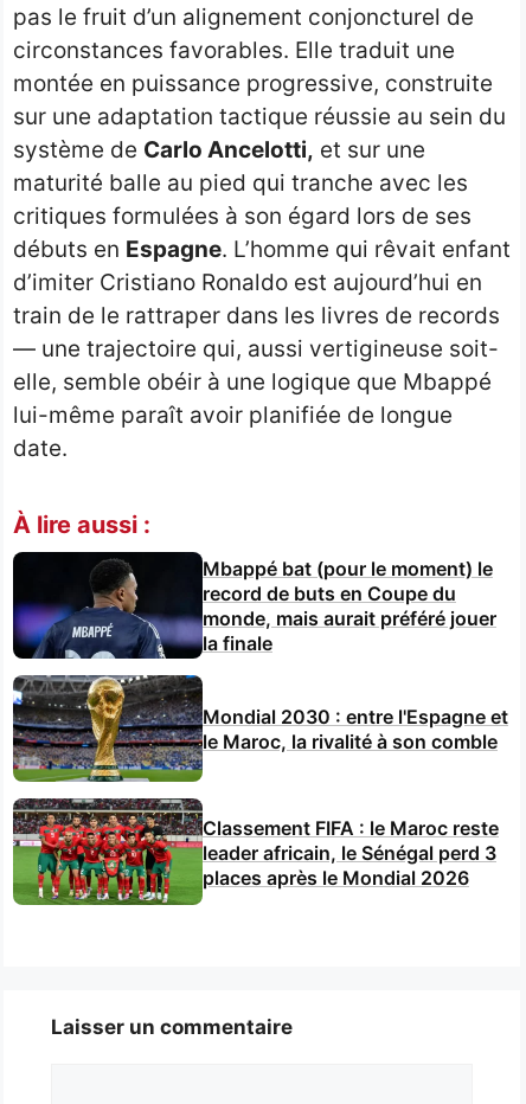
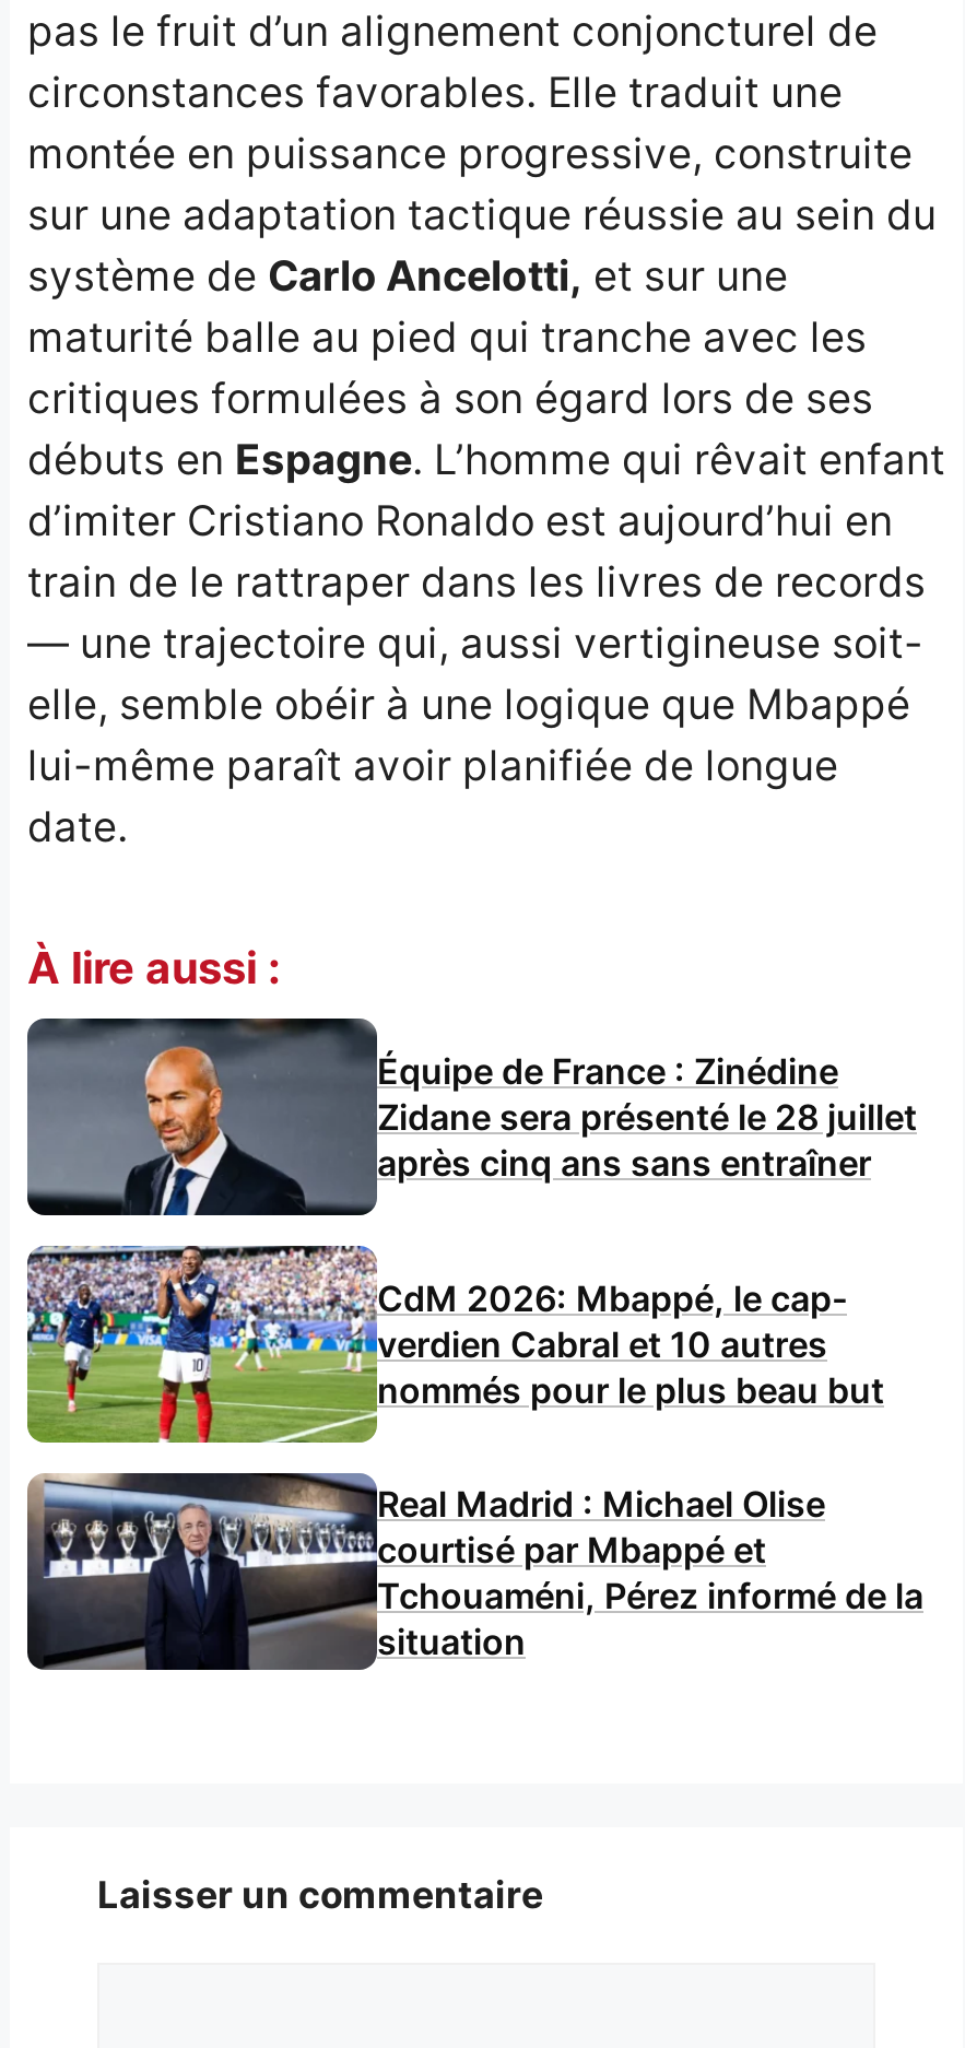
[12,552,496,660] [image] | Mbappé bat (pour le moment) le | record de buts en Coupe du | monde, mais aurait préféré jouer | la finale -> [25,1019,917,1217] [image] | Équipe de France : Zinédine | Zidane sera présenté le 28 juillet | après cinq ans sans entraîner
[12,674,508,783] [image] | Mondial 2030 : entre l'Espagne et | le Maroc, la rivalité à son comble -> [25,1244,884,1445] [image] | CdM 2026: Mbappé, le cap- | verdien Cabral et 10 autres | nommés pour le plus beau but
[12,797,499,906] [image] | Classement FIFA : le Maroc reste | leader africain, le Sénégal perd 3 | places après le Mondial 2026 -> [25,1473,923,1672] [image] | Real Madrid : Michael Olise | courtisé par Mbappé et | Tchouaméni, Pérez informé de la | situation

